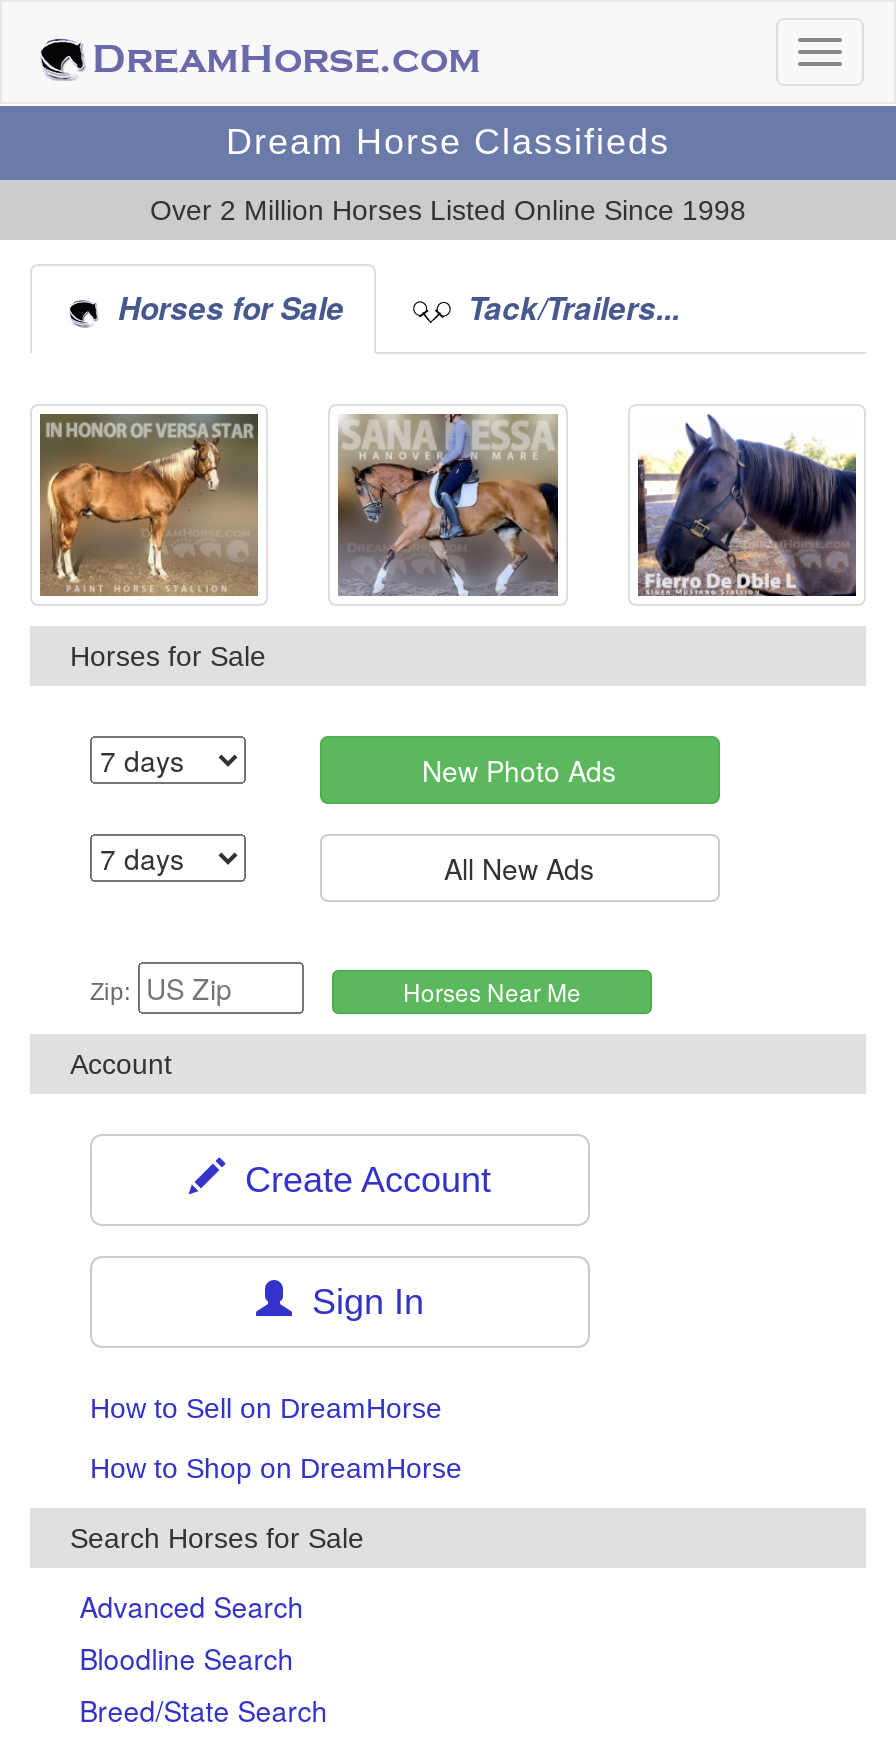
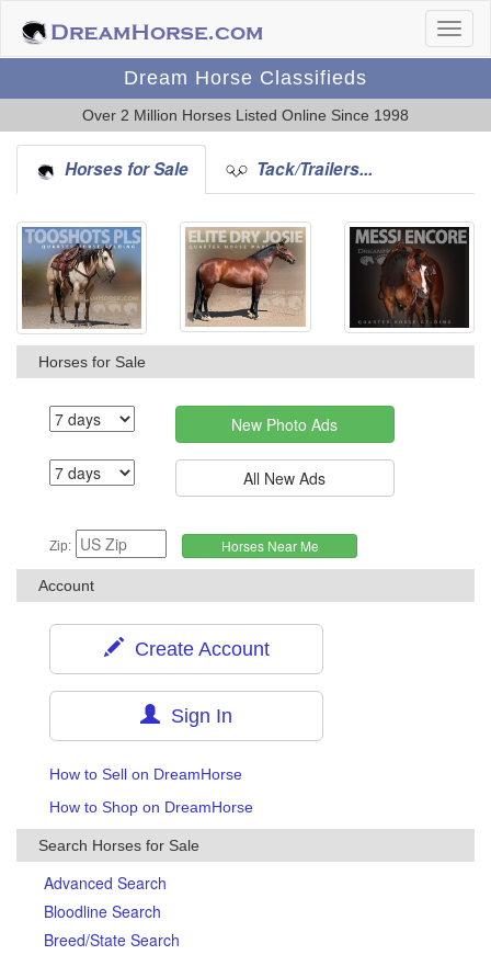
[38,412,260,594] [image] -> [21,226,142,327] [image]
[338,414,560,598] [image] -> [185,227,306,327] [image]
[636,414,858,598] [image] -> [349,226,470,328] [image]

